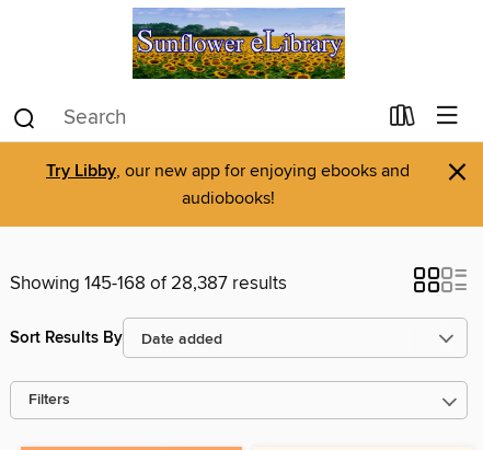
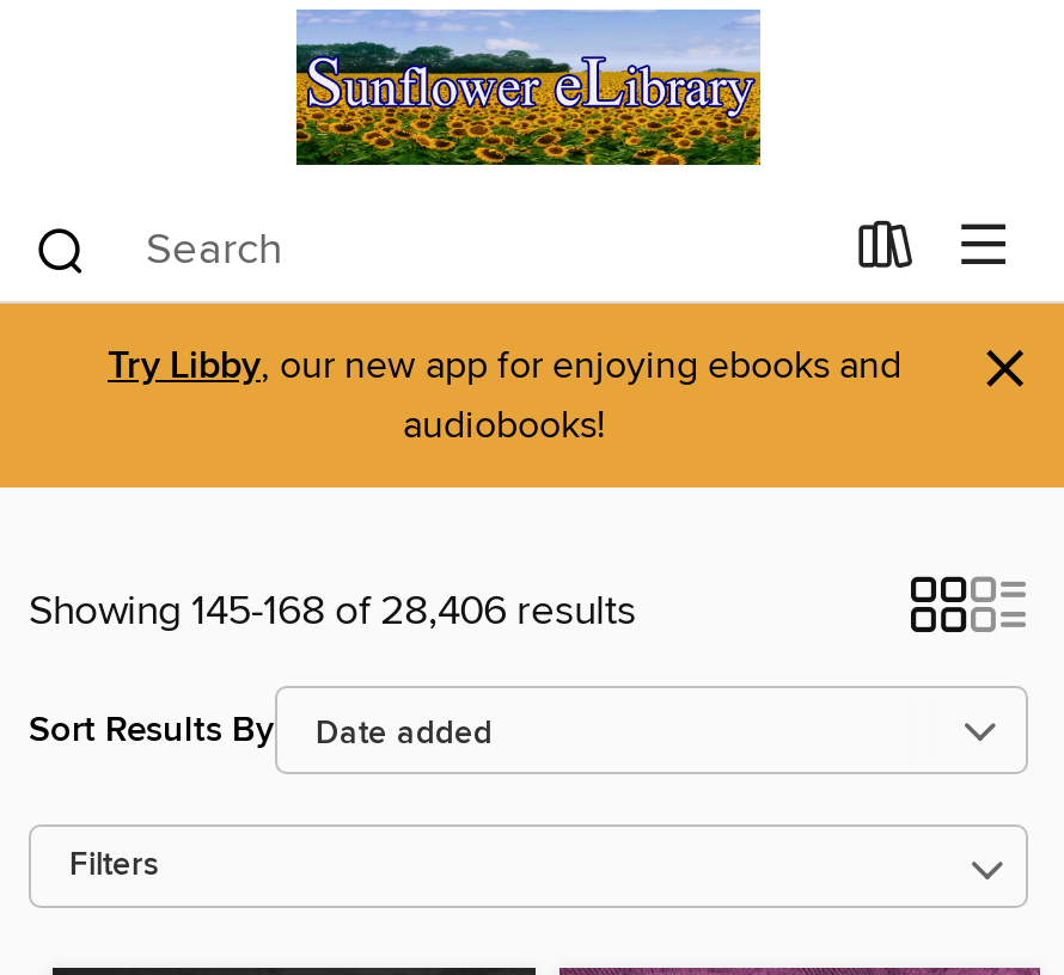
[10,272,287,296] Showing 145-168 of 28,387 results -> [29,585,636,638] Showing 145-168 of 28,406 results

